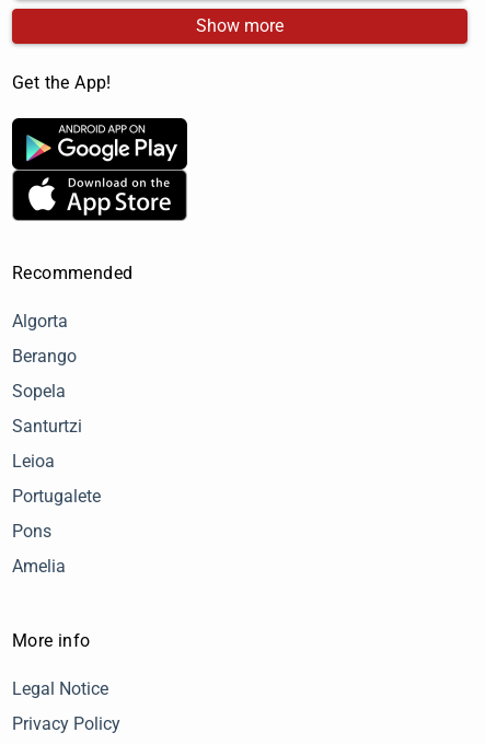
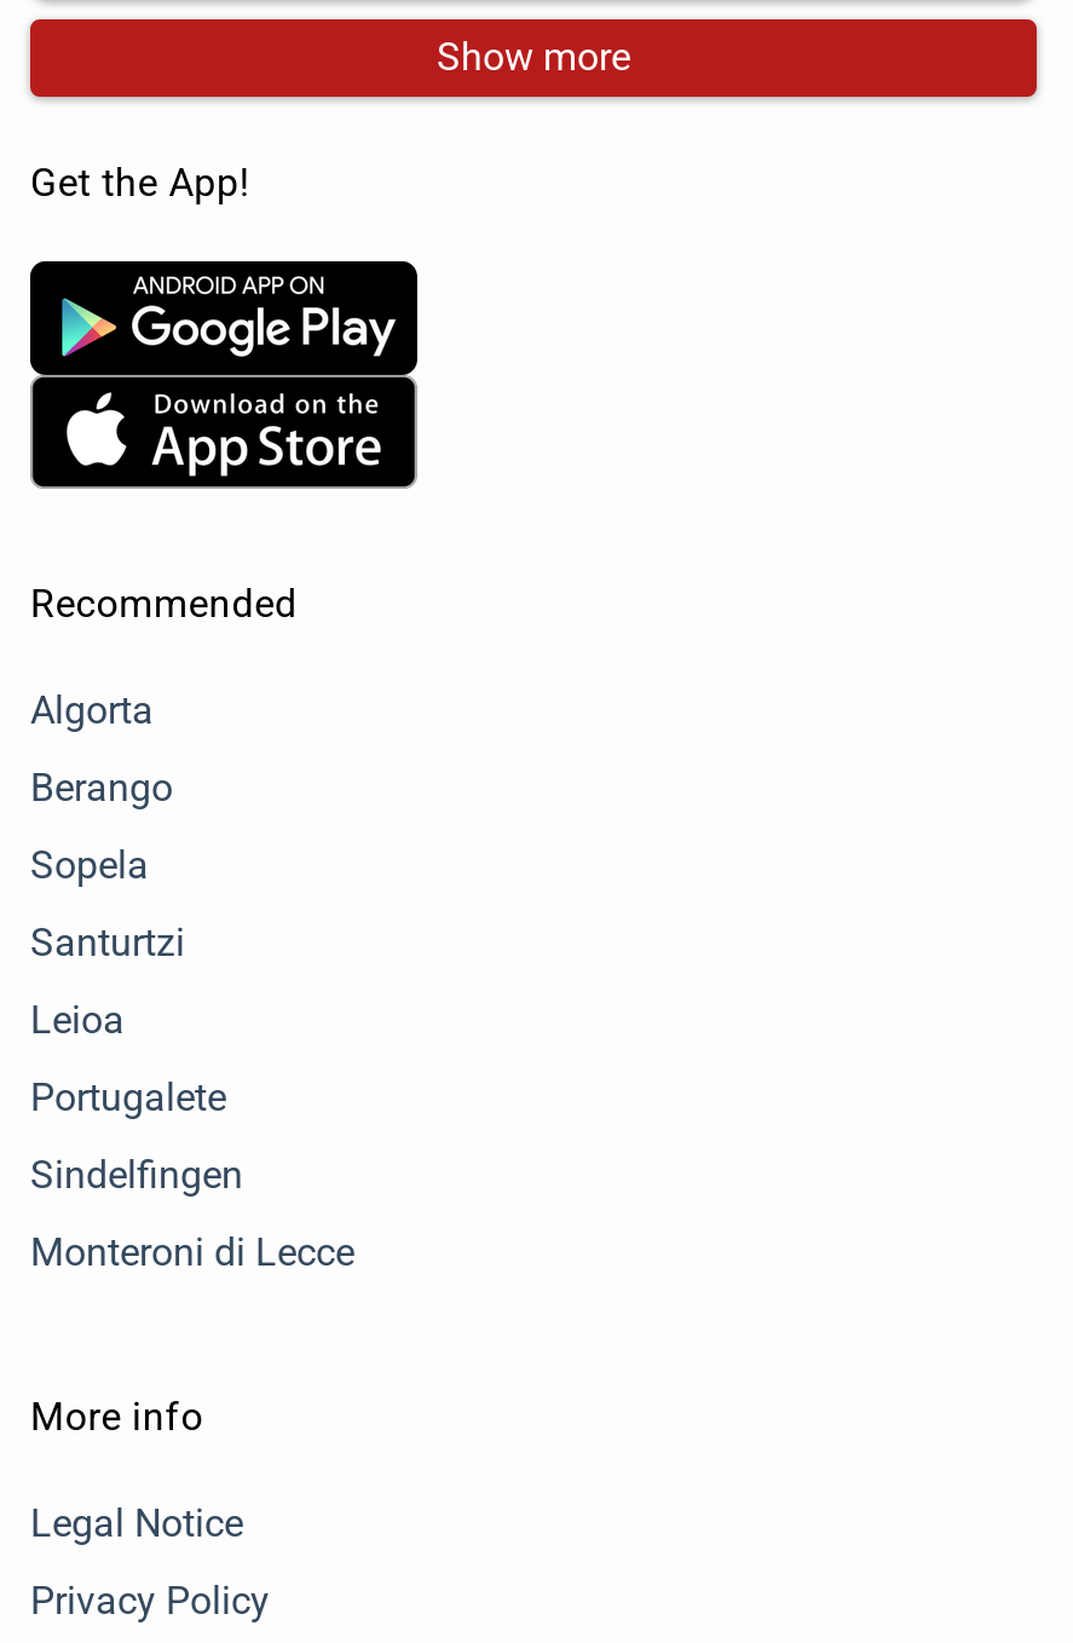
[12,521,51,542] Pons -> [30,1153,243,1199] Sindelfingen
[12,556,66,577] Amelia -> [30,1230,354,1276] Monteroni di Lecce

